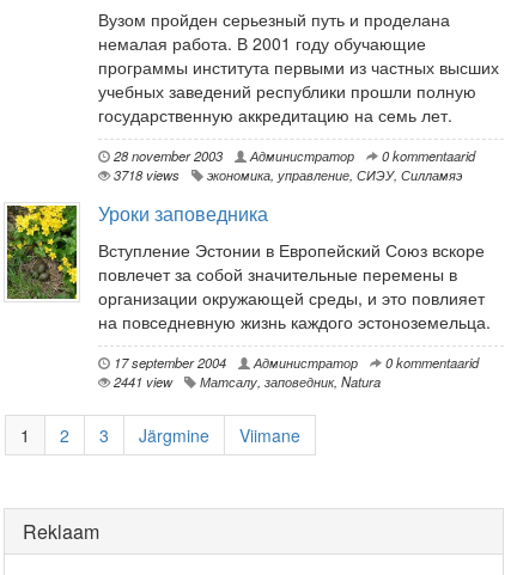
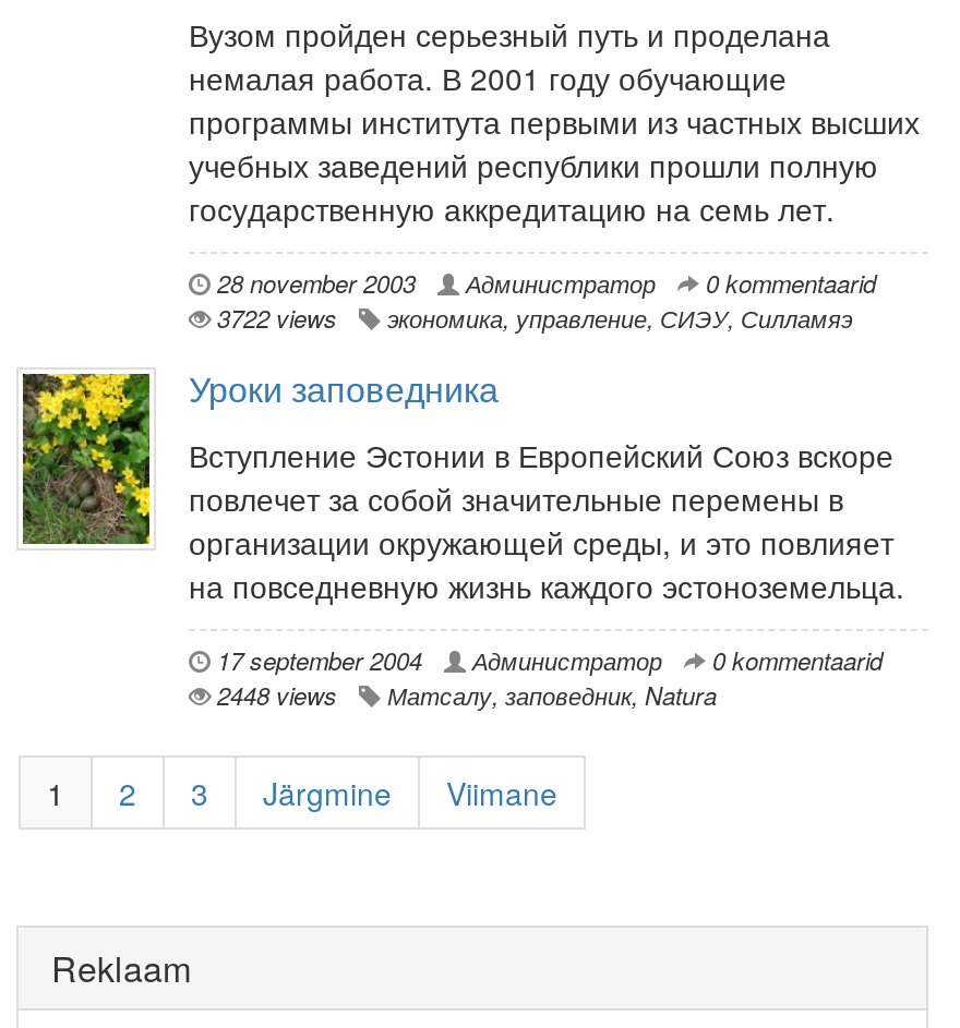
[110,166,462,185] 3718 views экономика, управление, СИЭУ, Силламяэ -> [211,301,852,336] 3722 views экономика, управление, СИЭУ, Силламяэ
[110,372,381,392] 2441 view Матсалу, заповедник, Natura -> [211,678,717,713] 2448 views Матсалу, заповедник, Natura

